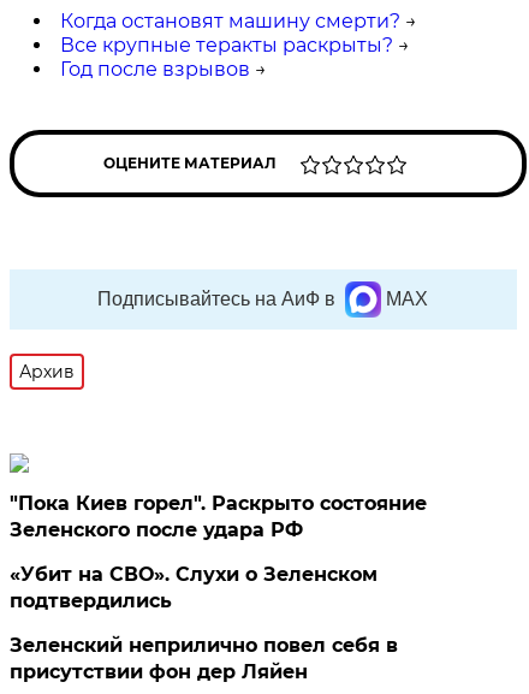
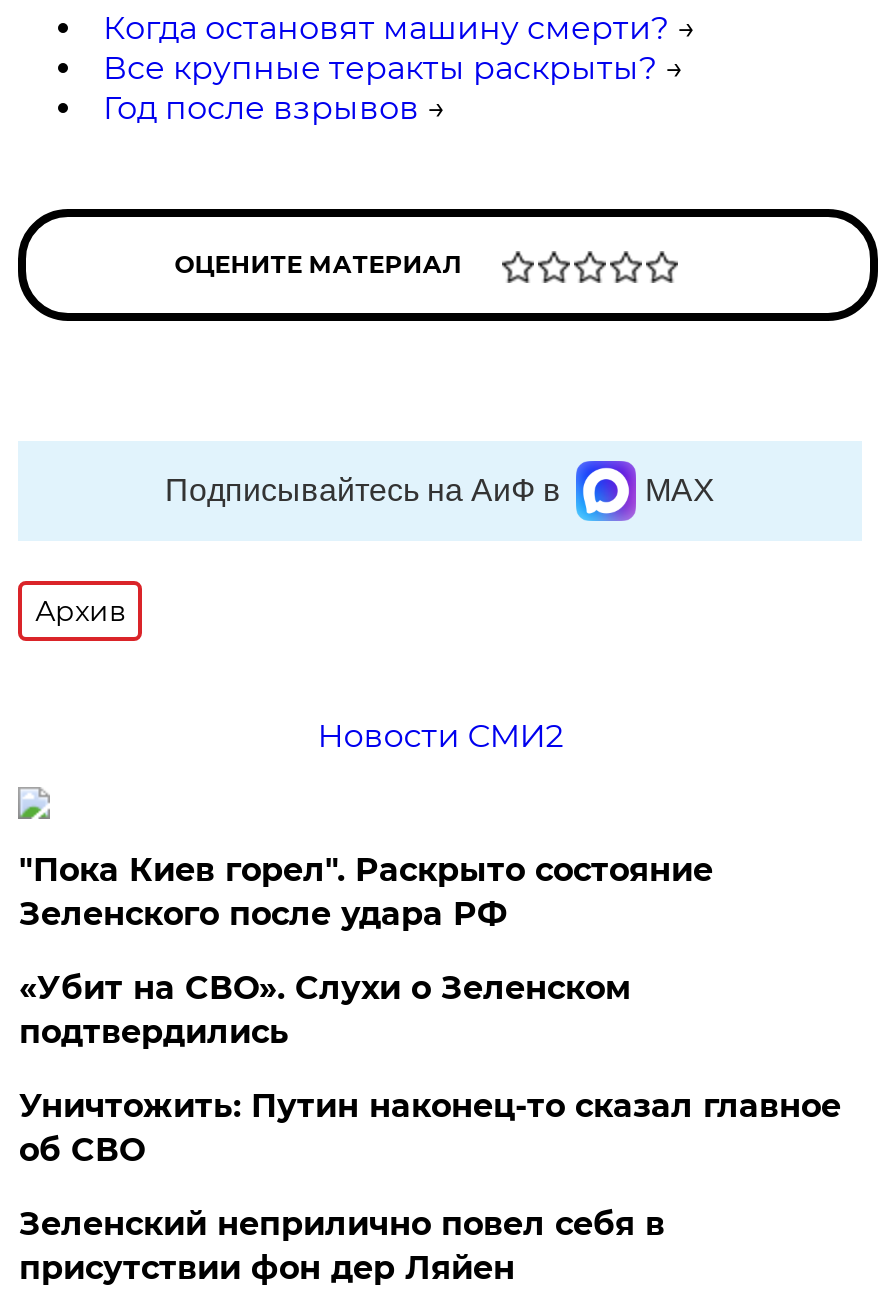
none -> [317,717,563,755] Новости СМИ2
none -> [19,1087,841,1169] Уничтожить: Путин наконец-то сказал главное | об СВО

